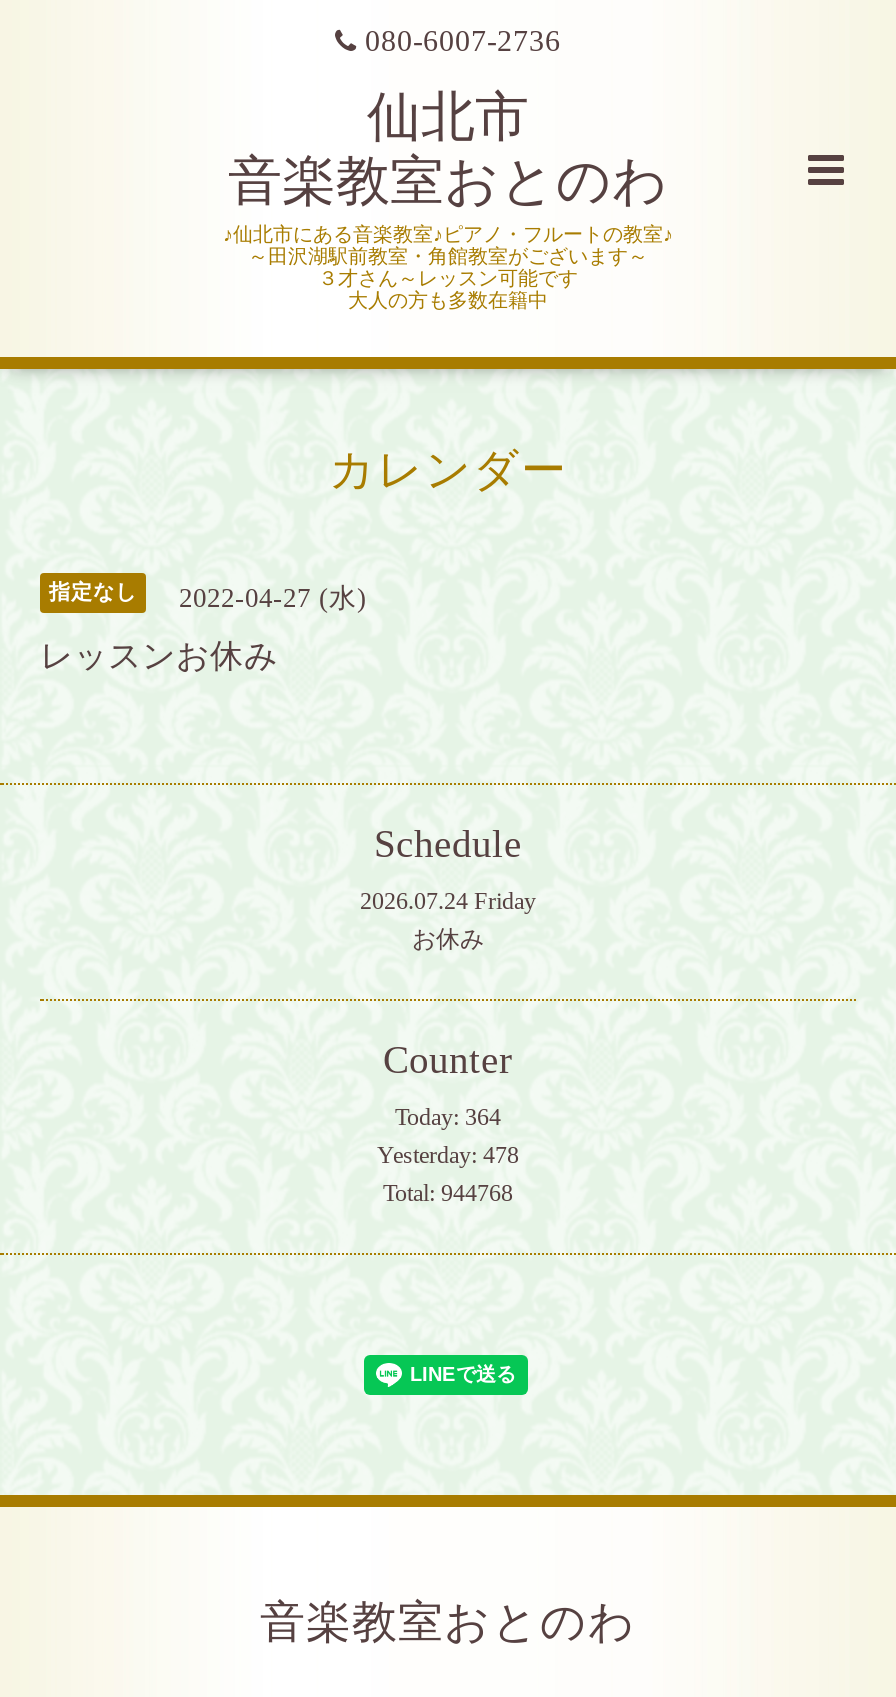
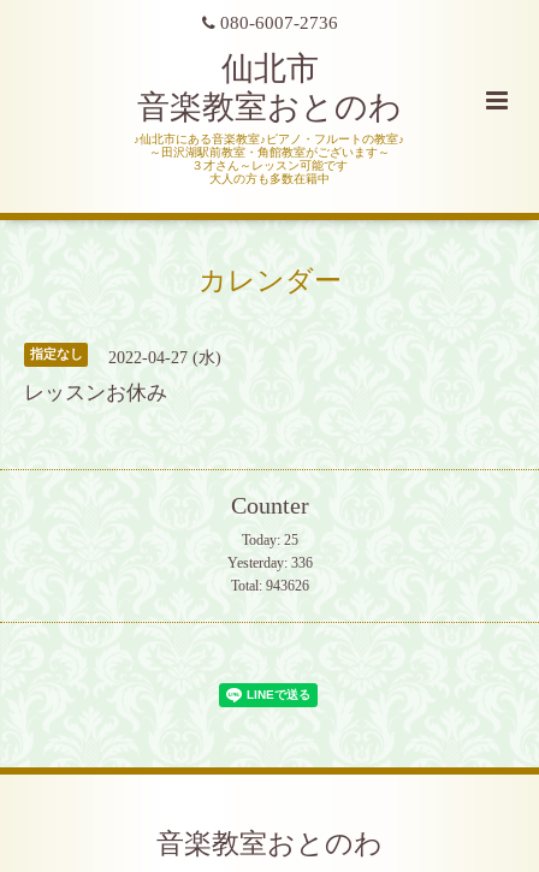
[360,822,536,952] Schedule | 2026.07.24 Friday | お休み -> none
[395,1102,501,1130] Today: 364 -> [241,531,298,548] Today: 25
[377,1140,519,1168] Yesterday: 478 -> [227,554,312,571] Yesterday: 336
[383,1178,513,1206] Total: 944768 -> [230,577,309,594] Total: 943626

